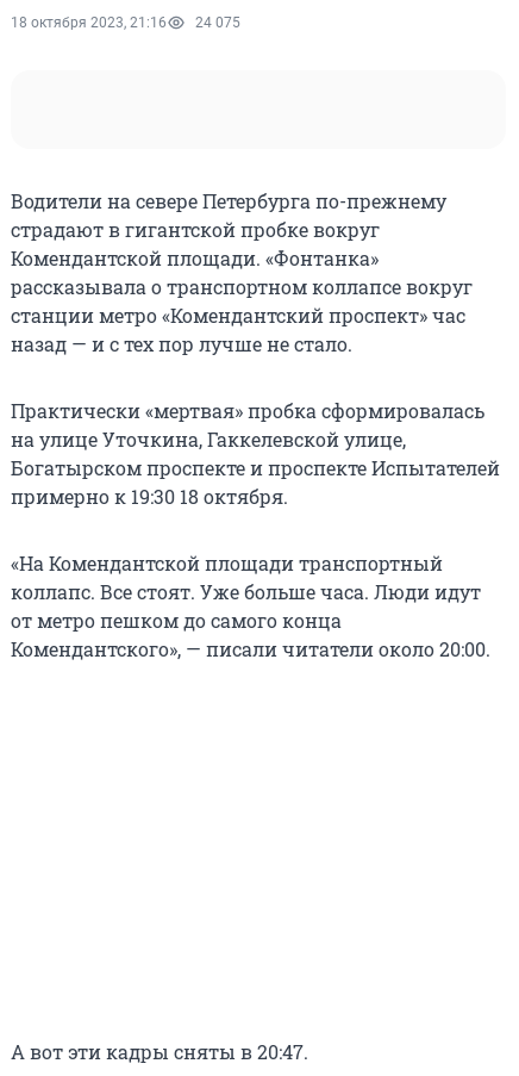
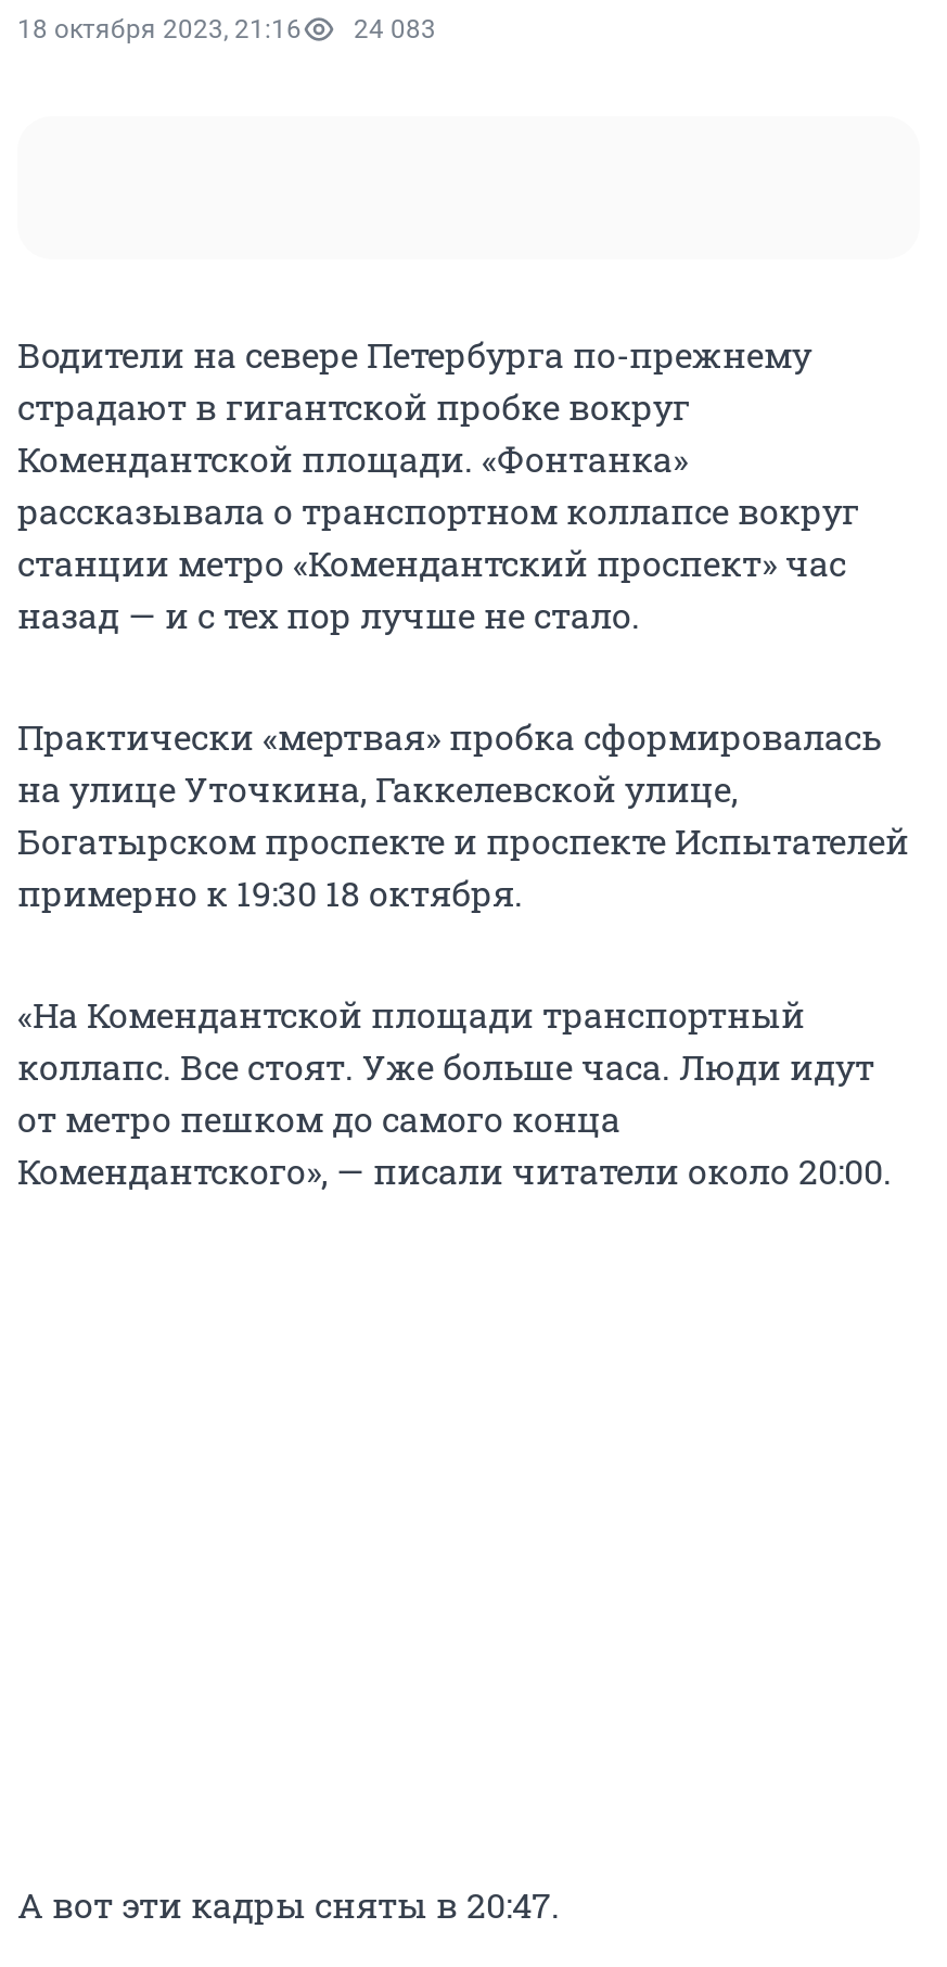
[11,14,240,31] 18 октября 2023, 21:16 24 075 -> [17,14,436,45] 18 октября 2023, 21:16 24 083

